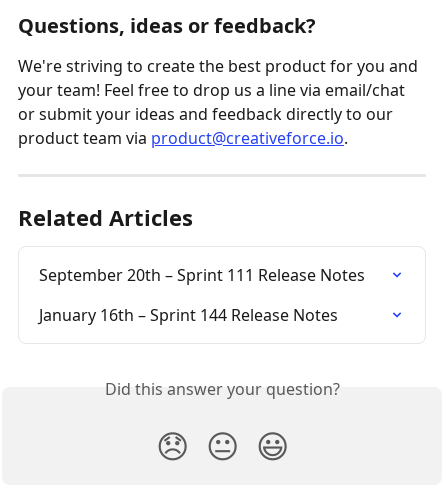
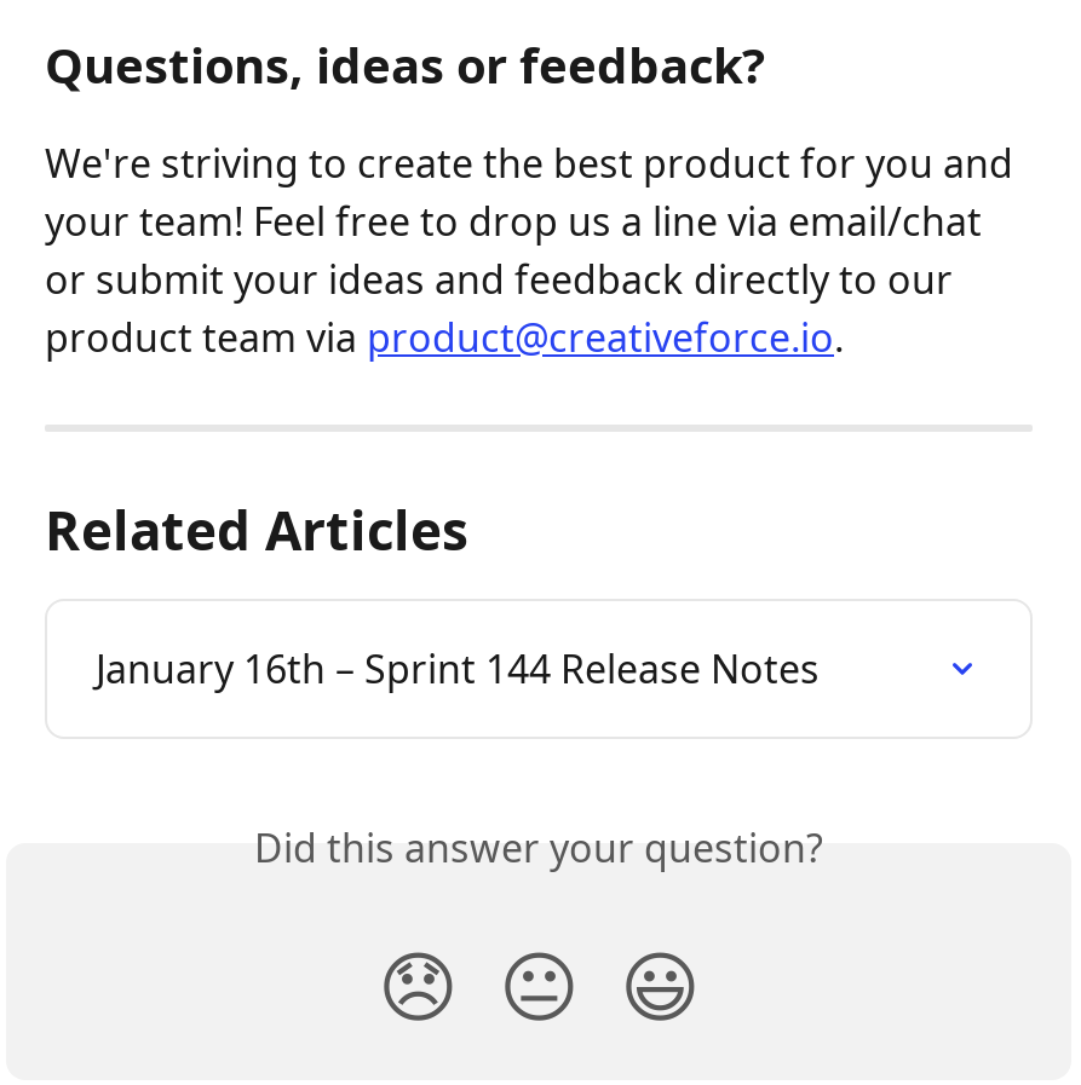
[39,264,365,286] September 20th – Sprint 111 Release Notes -> none

